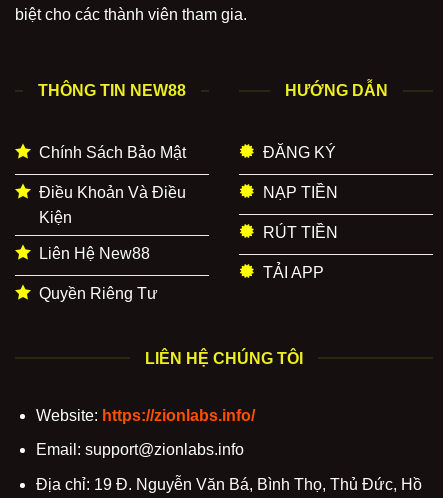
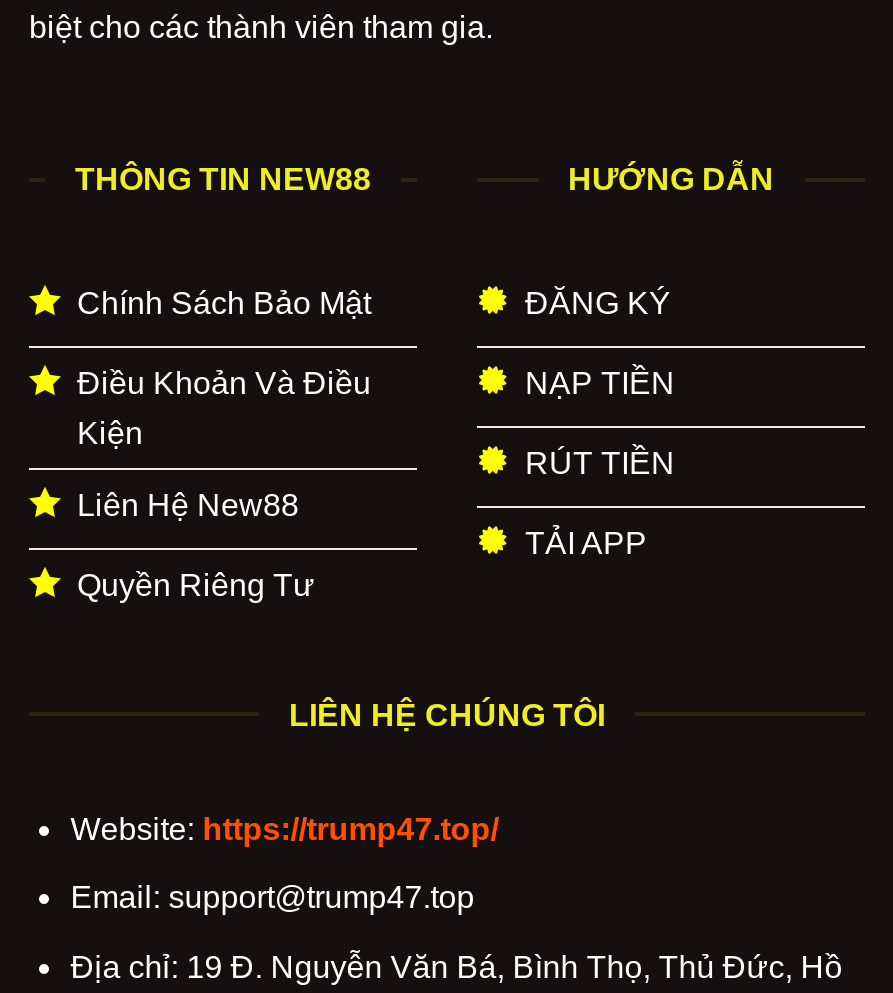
[36,407,255,424] Website: https://zionlabs.info/ -> [71,812,499,846] Website: https://trump47.top/
[36,441,244,458] Email: support@zionlabs.info -> [71,881,475,915] Email: support@trump47.top

